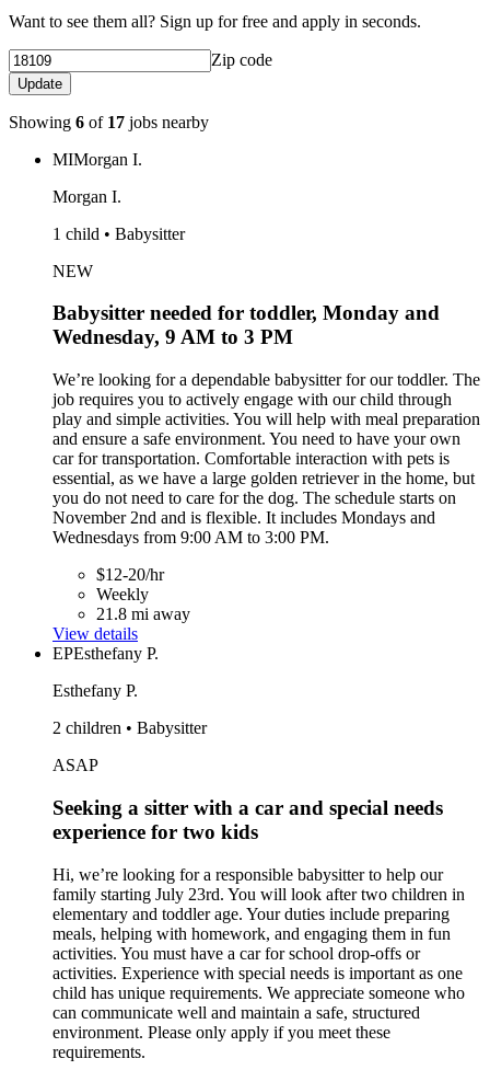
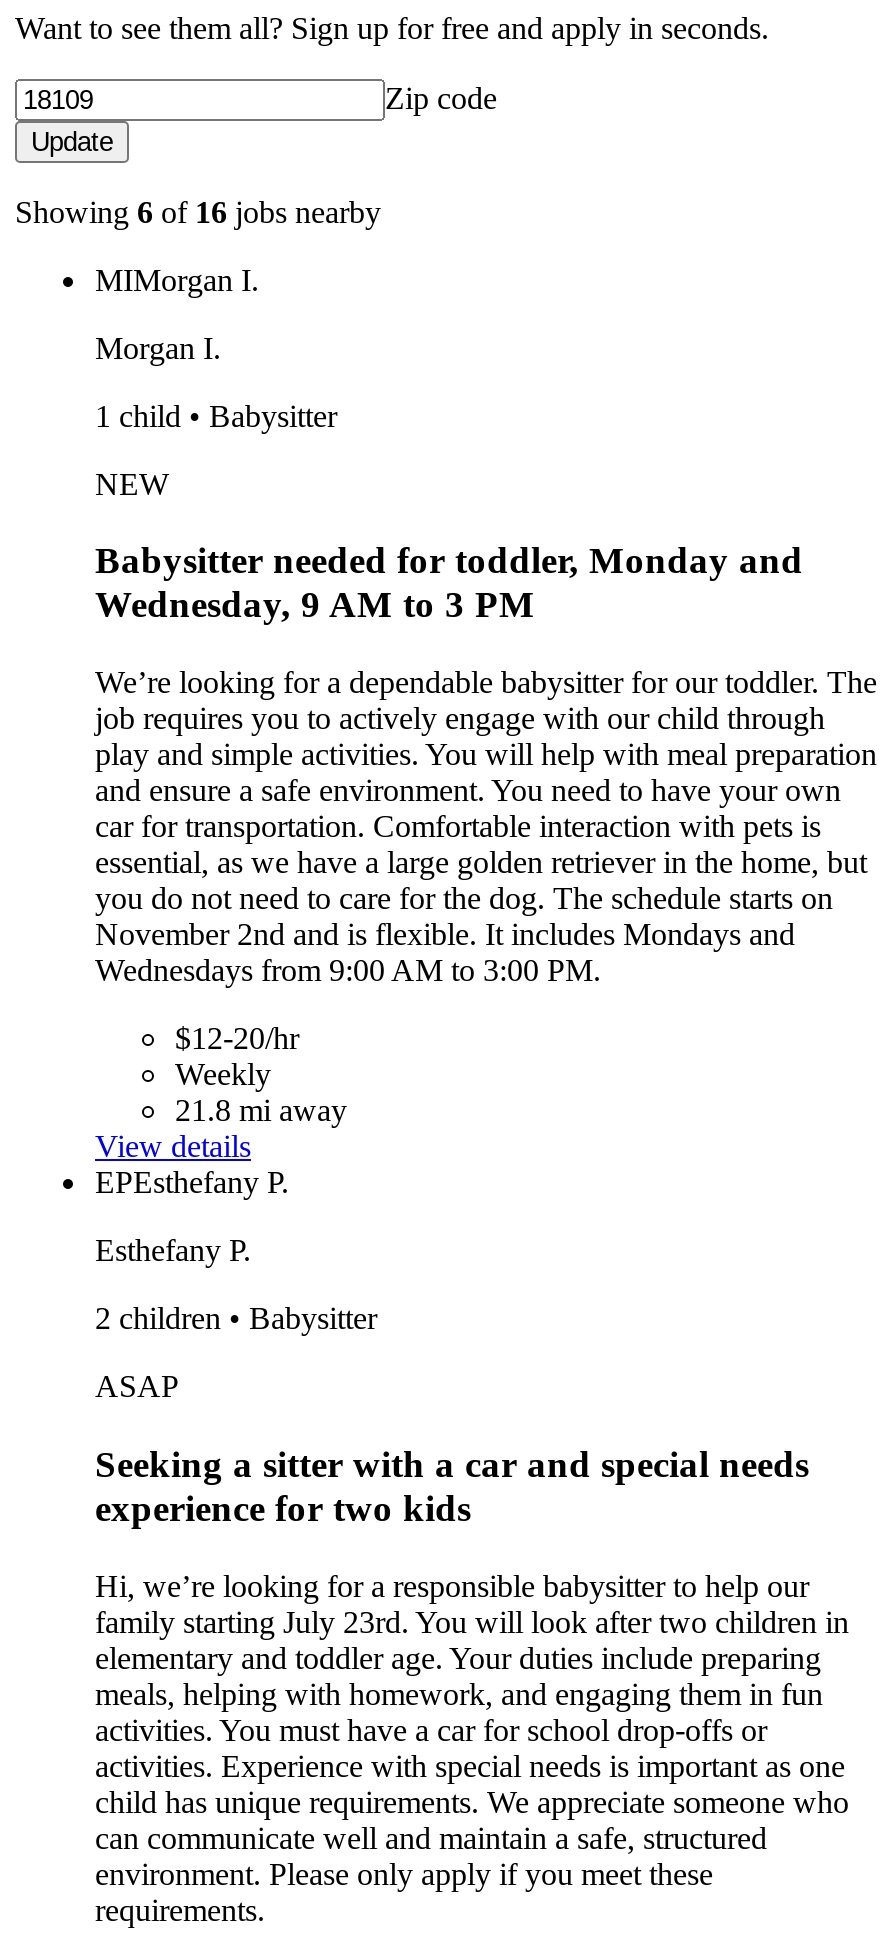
[9,112,209,131] Showing 6 of 17 jobs nearby -> [15,194,381,228] Showing 6 of 16 jobs nearby

